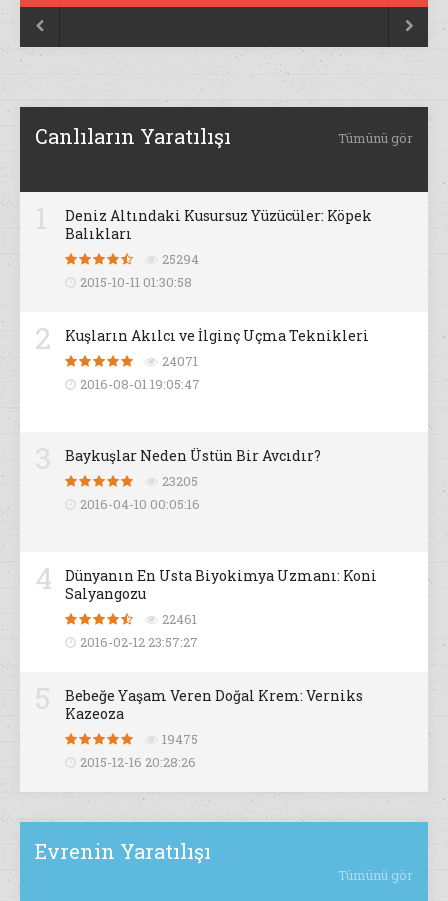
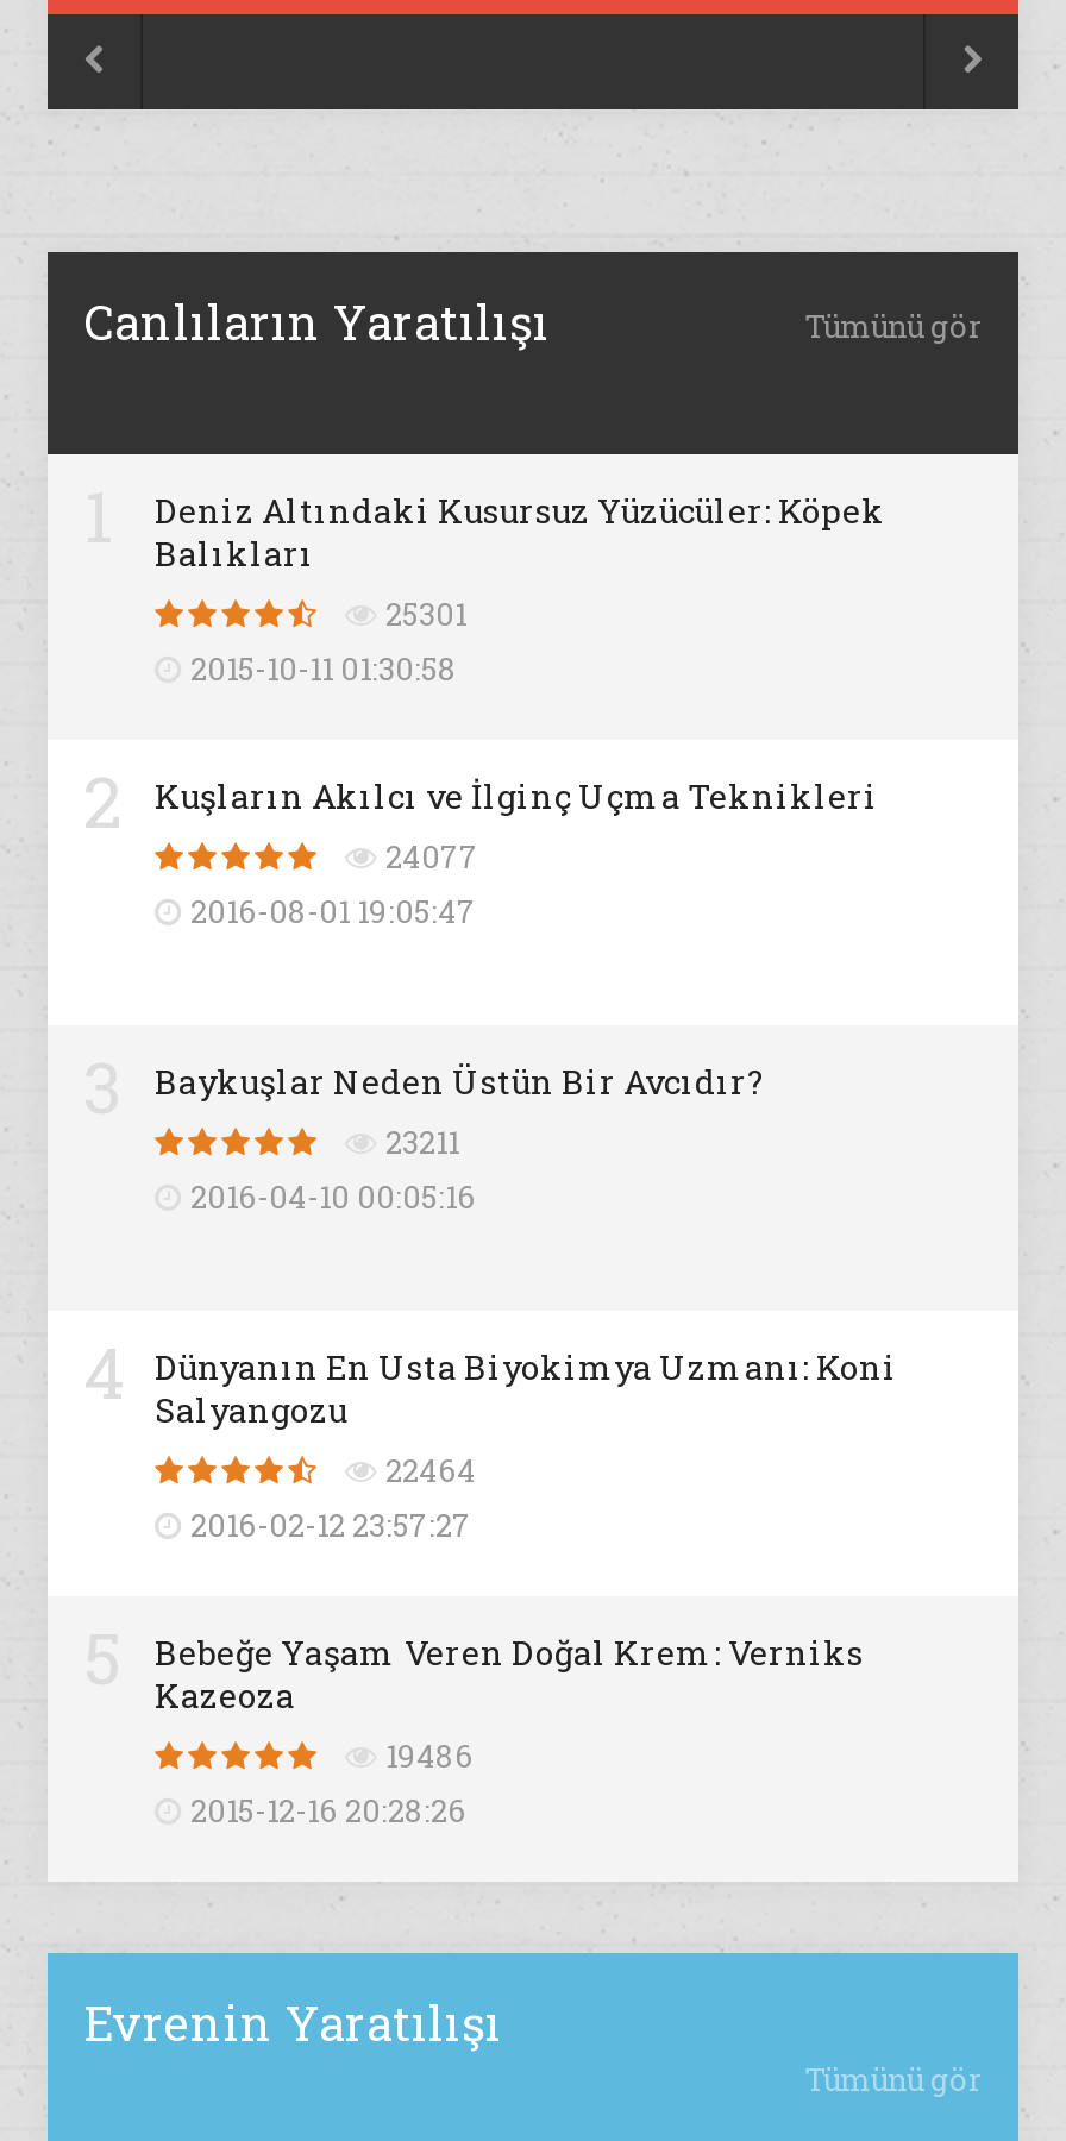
[162,250,199,268] 25294 -> [385,592,466,634] 25301
[162,352,198,370] 24071 -> [385,834,478,877] 24077
[162,472,198,490] 23205 -> [385,1120,459,1163] 23211
[162,610,197,628] 22461 -> [385,1448,476,1491] 22464
[162,730,198,748] 19475 -> [385,1733,474,1776] 19486

